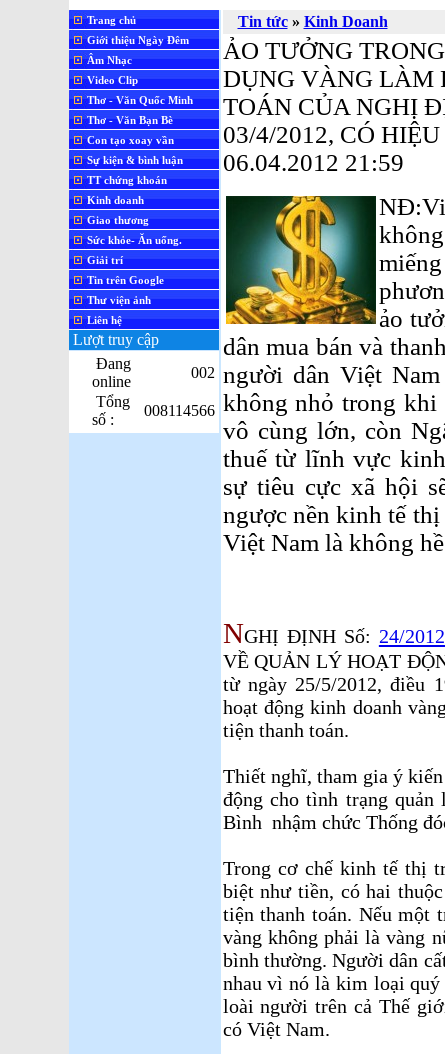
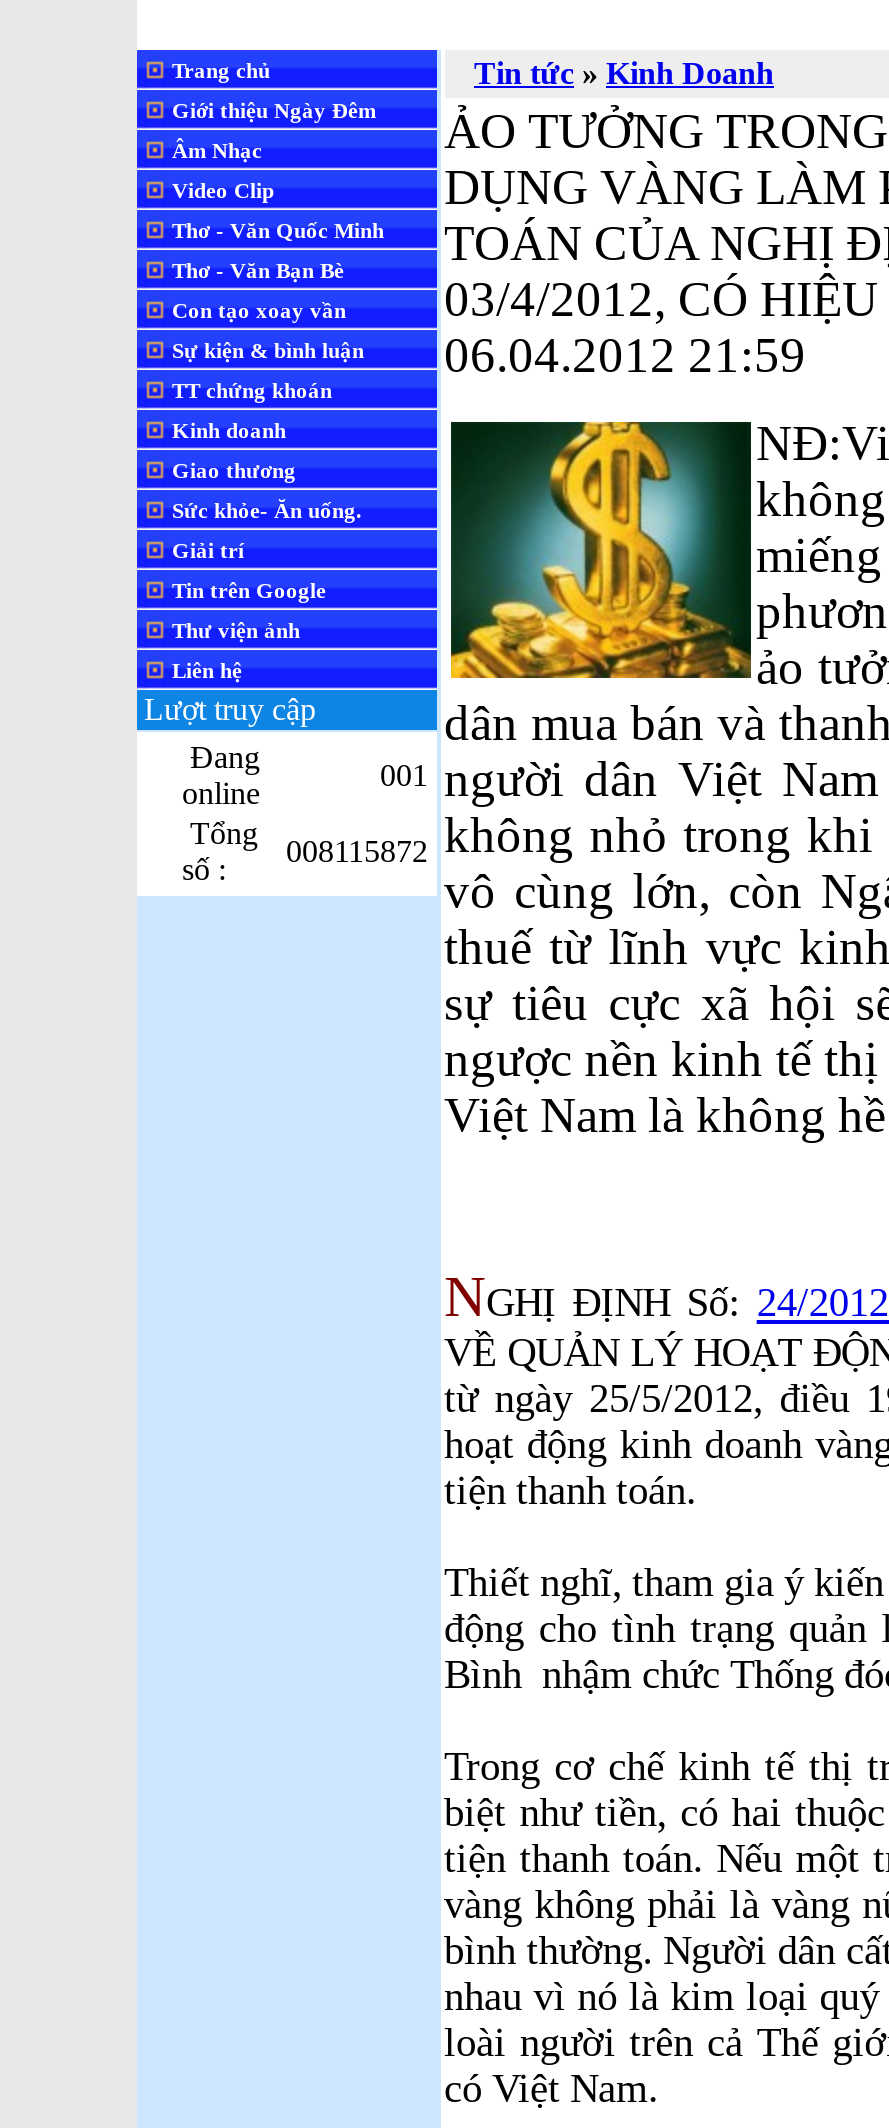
[190,364,214,381] 002 -> [380,758,428,792] 001
[143,402,214,419] 008114566 -> [286,834,428,868] 008115872

